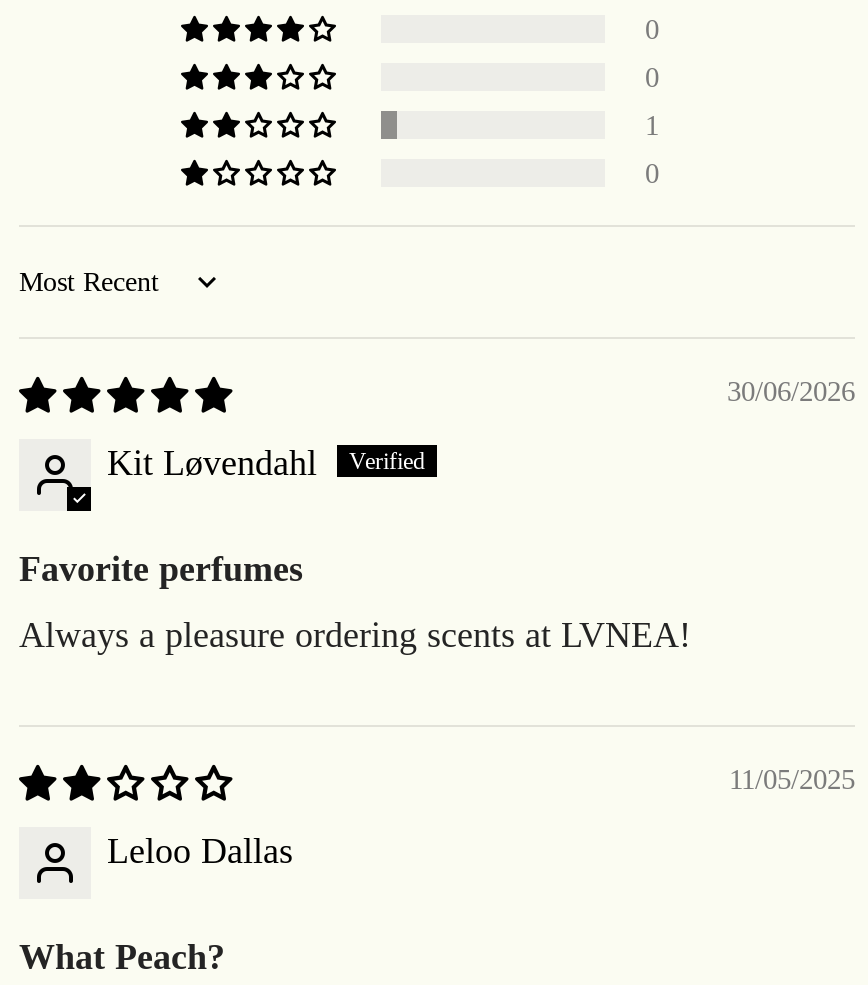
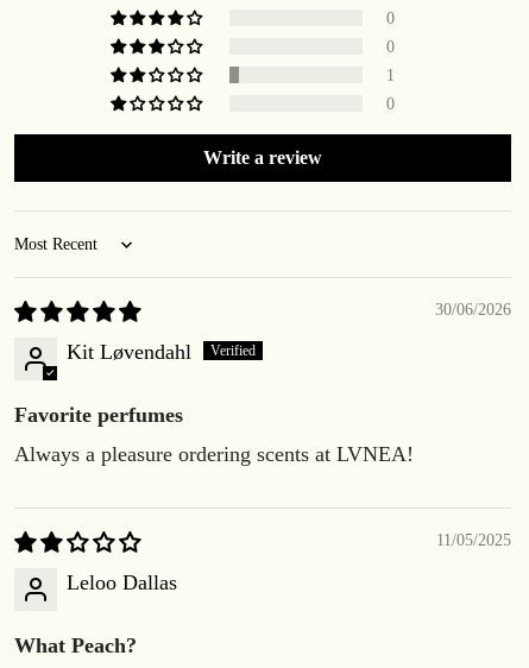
none -> [203,147,322,168] Write a review

